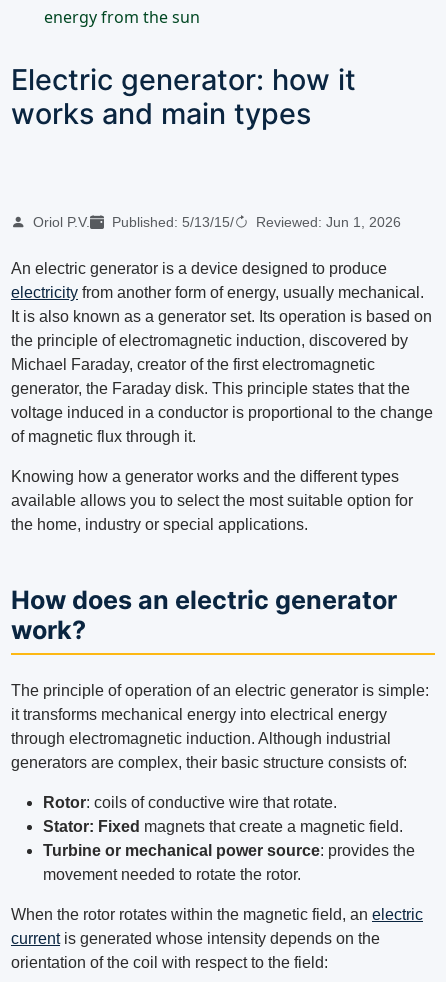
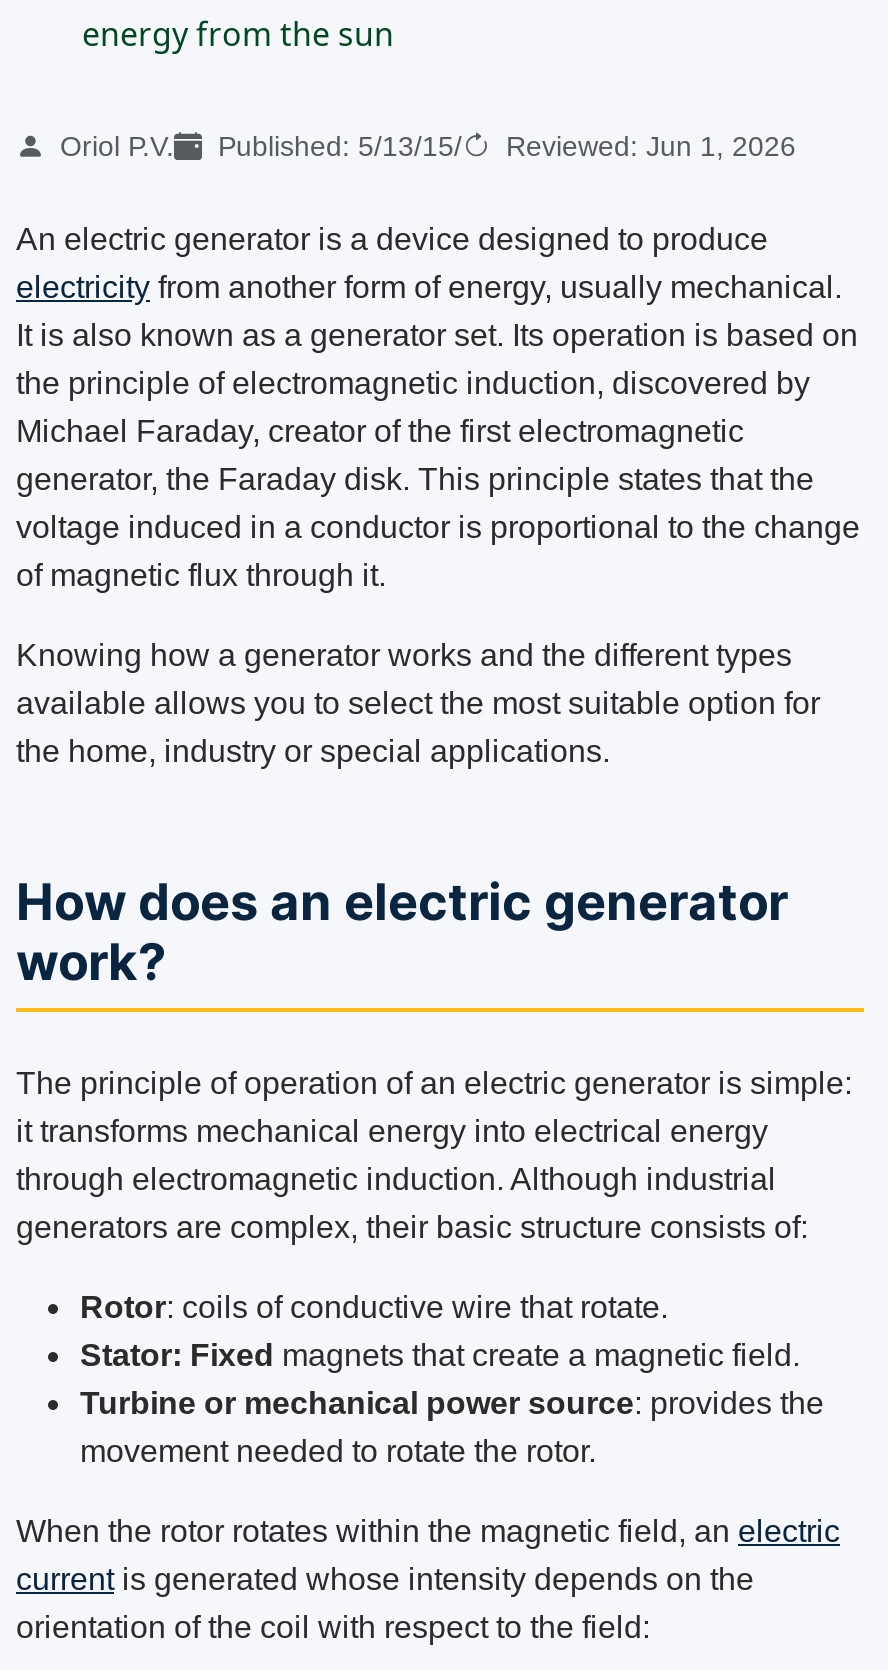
[11,62,356,131] Electric generator: how it | works and main types -> none

